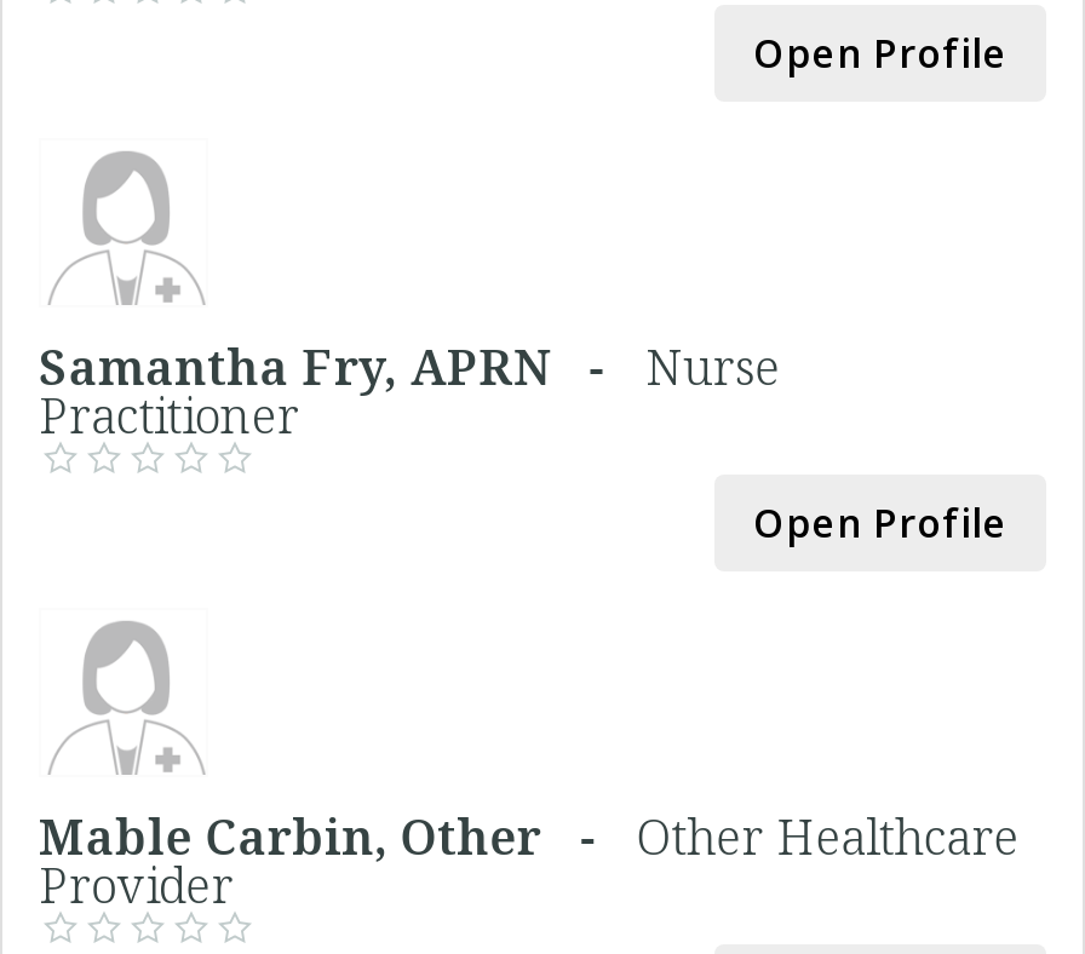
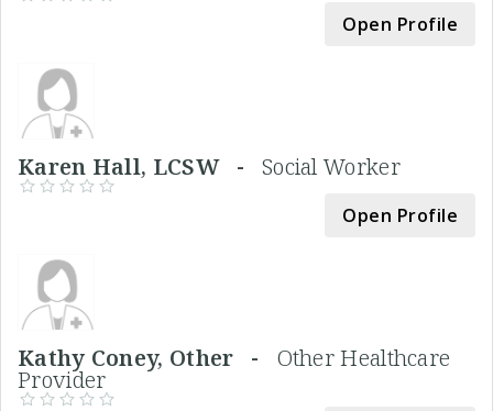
[39,333,780,447] Samantha Fry, APRN - Nurse | Practitioner -> [18,151,400,181] Karen Hall, LCSW - Social Worker
[39,803,1019,868] Mable Carbin, Other - Other Healthcare -> [18,342,450,372] Kathy Coney, Other - Other Healthcare

